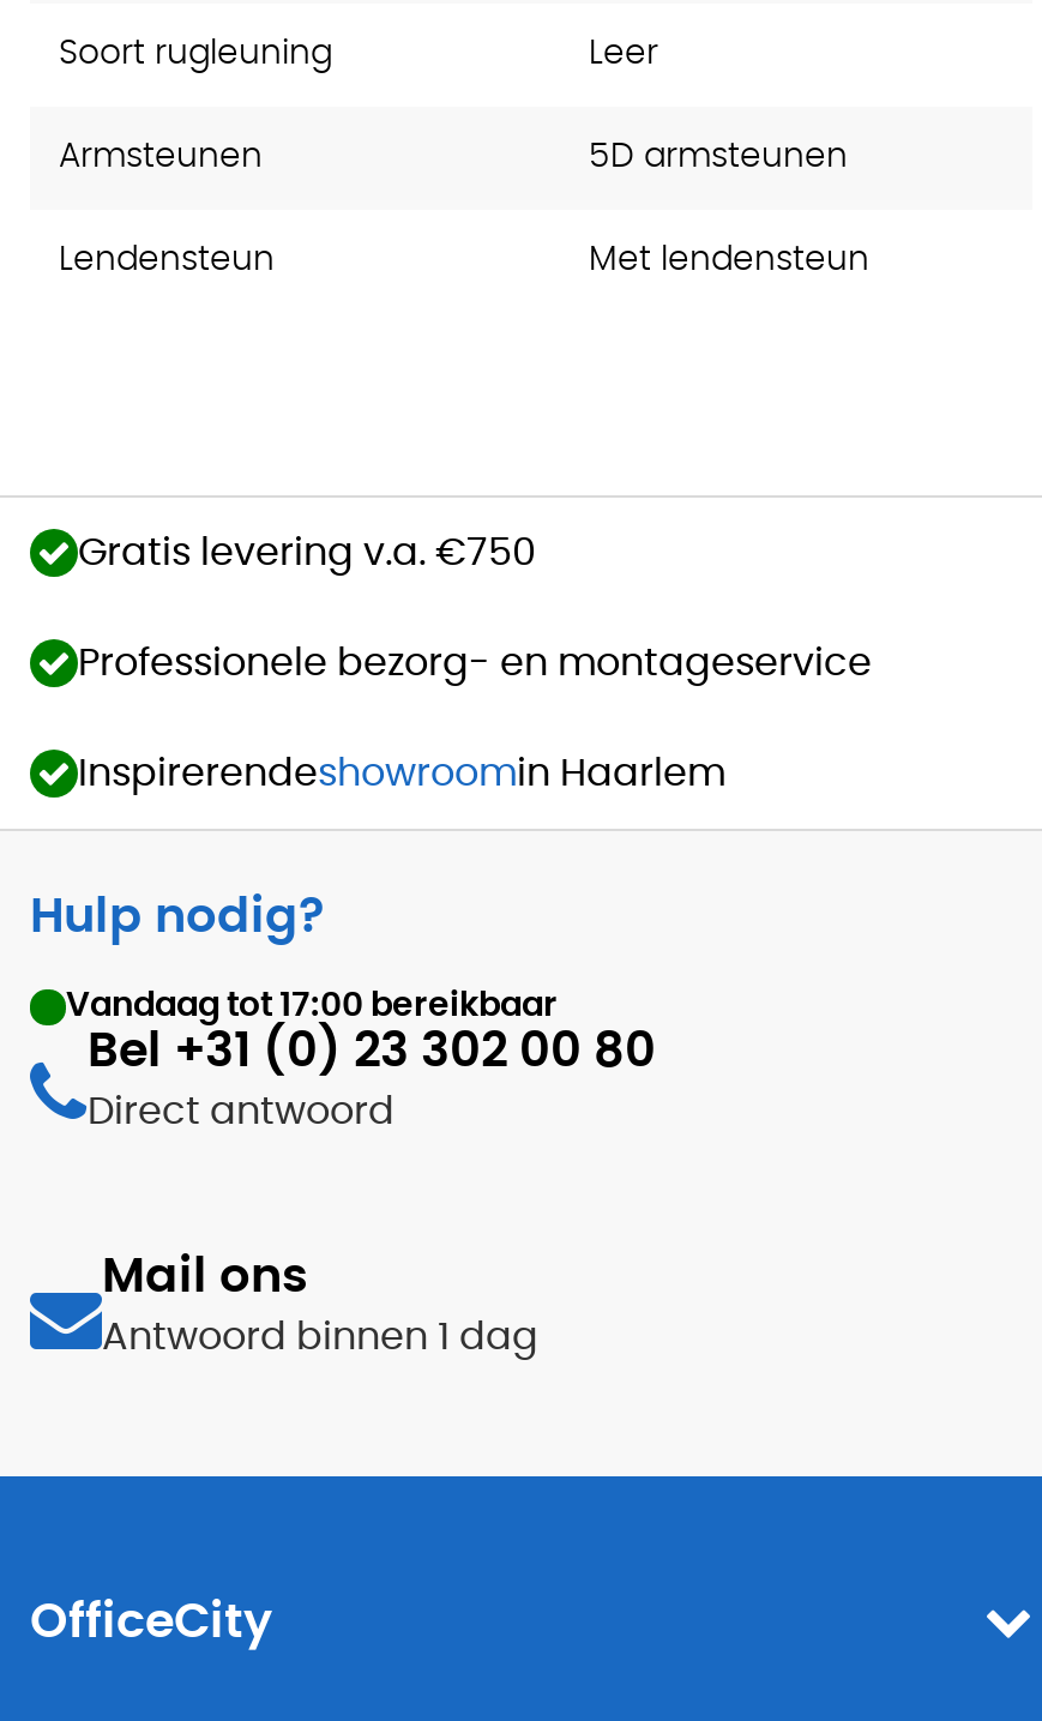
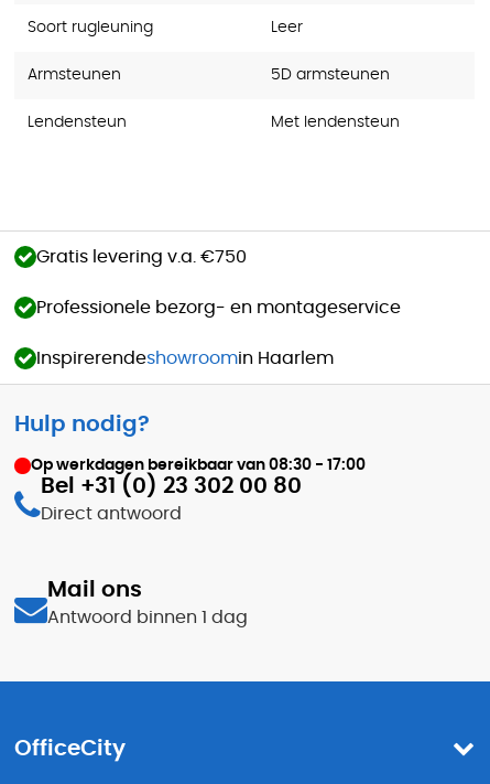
[66,988,558,1022] Vandaag tot 17:00 bereikbaar -> [31,457,366,473] Op werkdagen bereikbaar van 08:30 - 17:00

